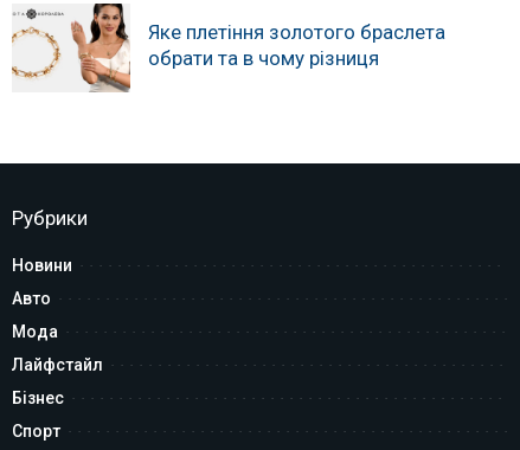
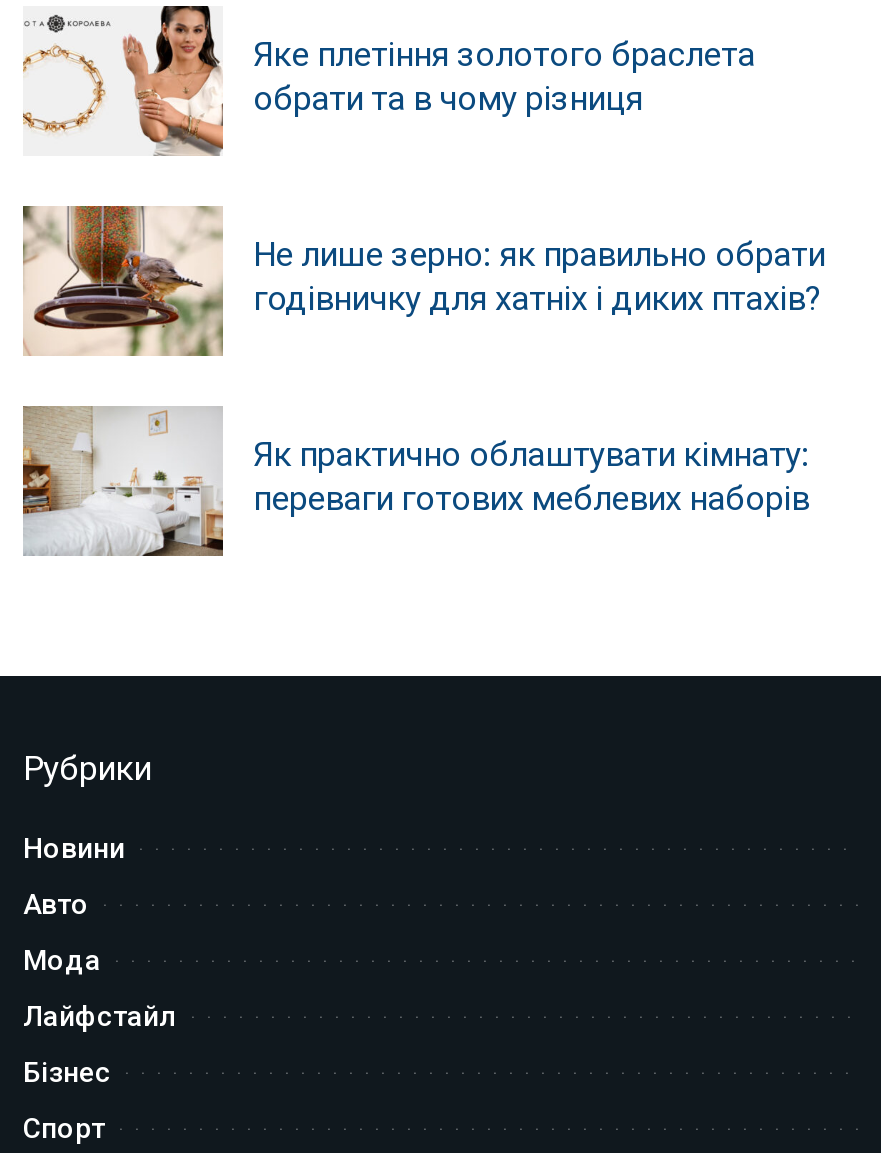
none -> [21,204,825,358] [image] | Не лише зерно: як правильно обрати | годівничку для хатніх і диких птахів?
none -> [21,404,809,558] [image] | Як практично облаштувати кімнату: | переваги готових меблевих наборів

